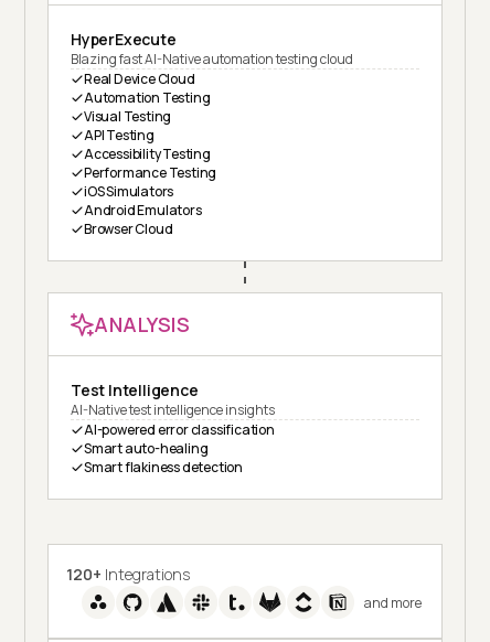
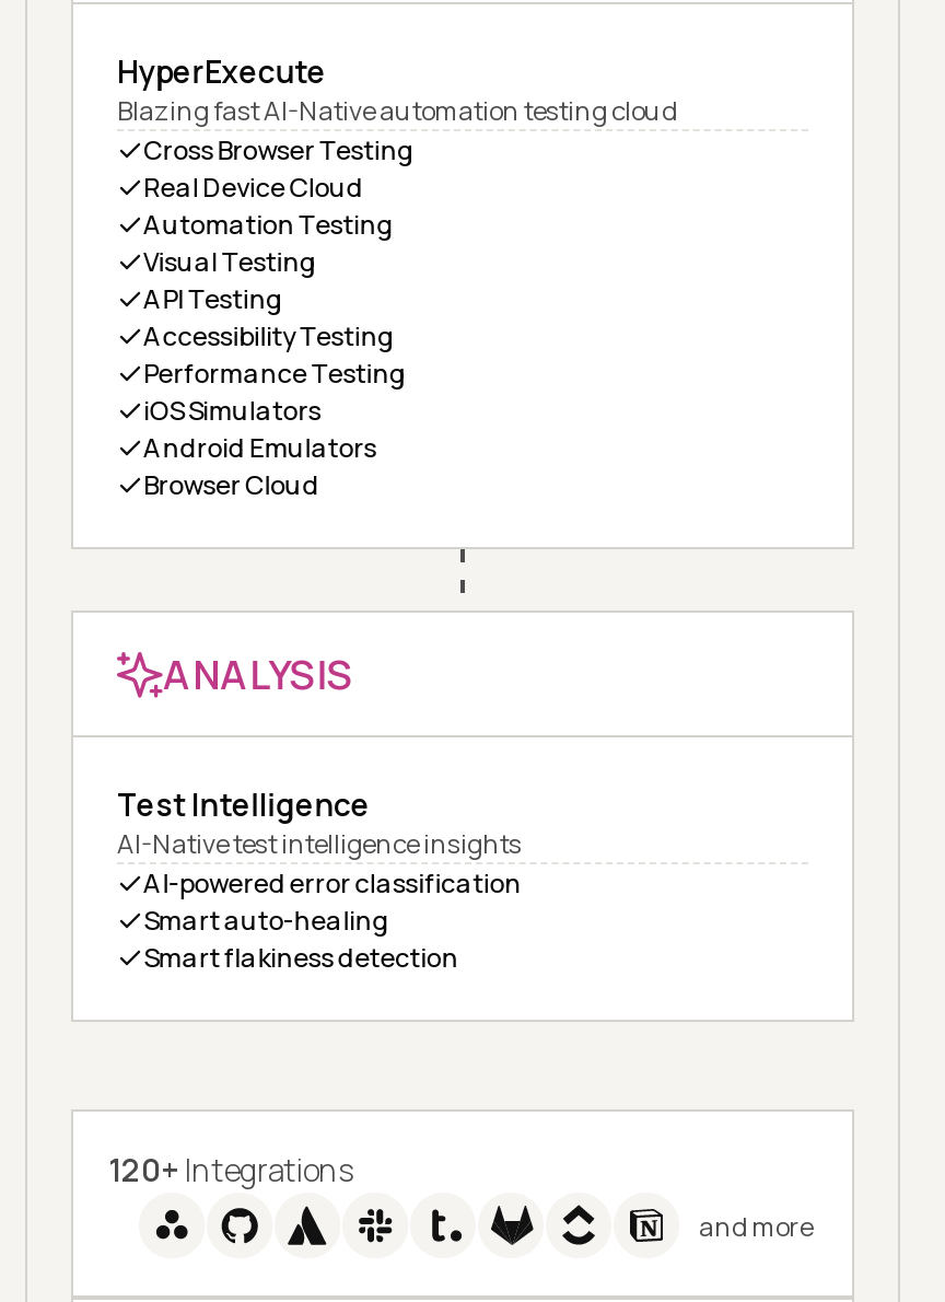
none -> [143,132,414,169] Cross Browser Testing

